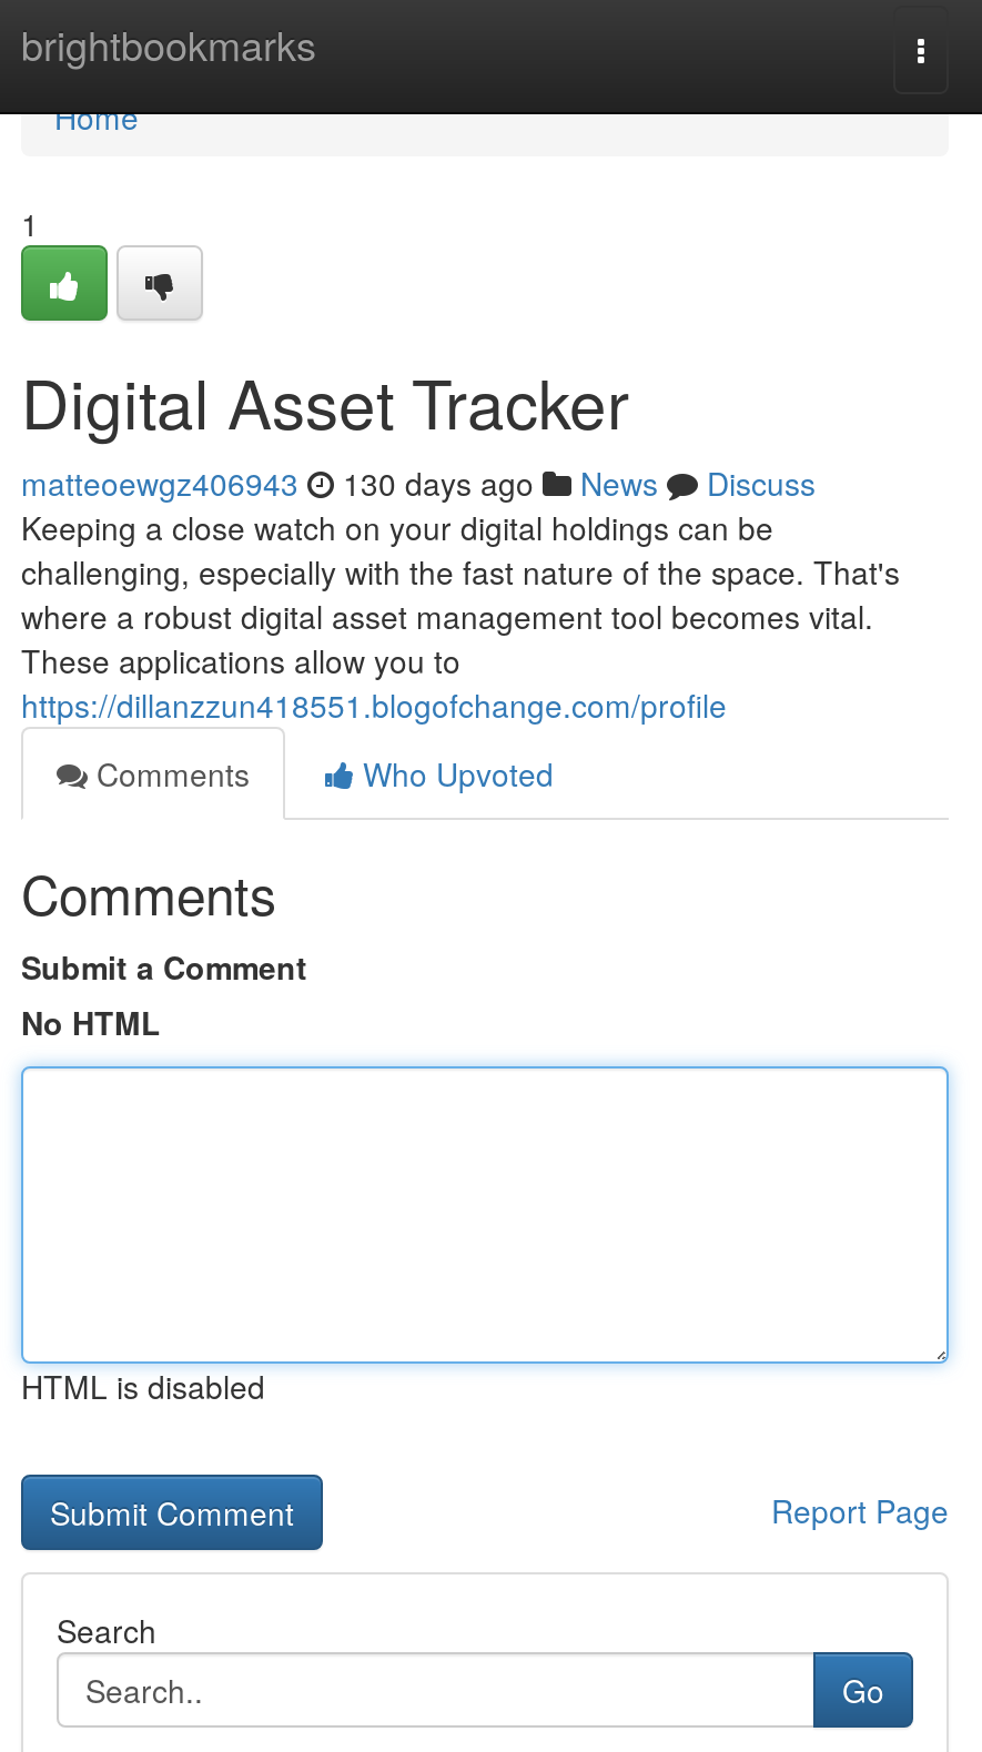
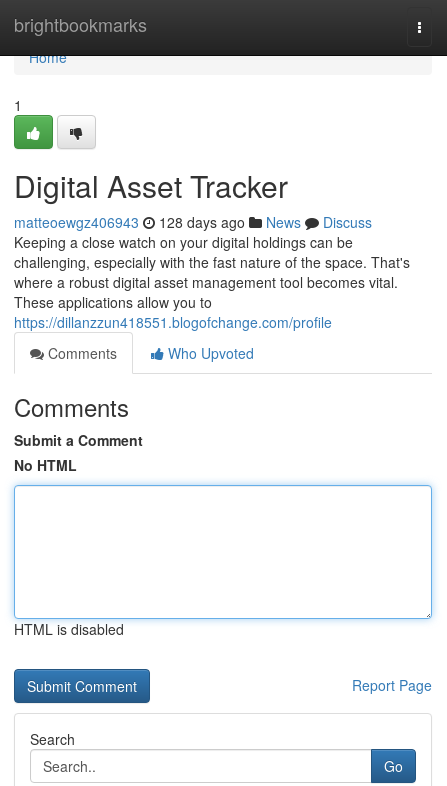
[21,460,816,505] matteoewgz406943 130 days ago News Discuss -> [14,212,372,232] matteoewgz406943 128 days ago News Discuss

